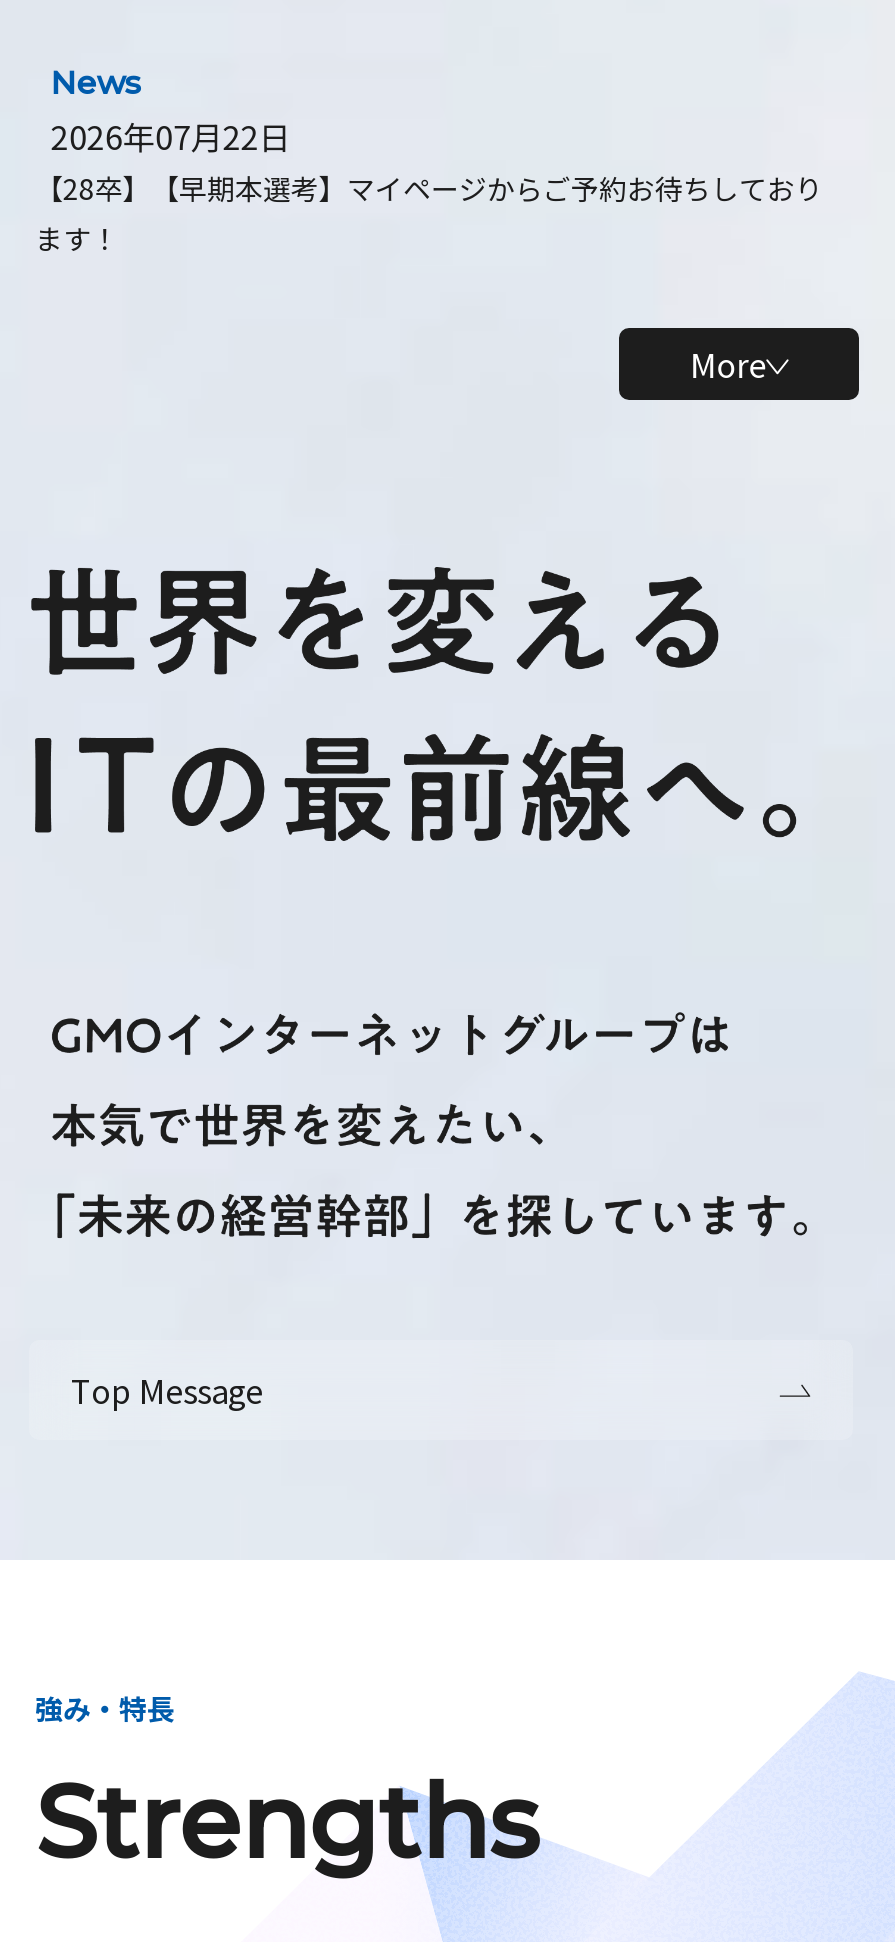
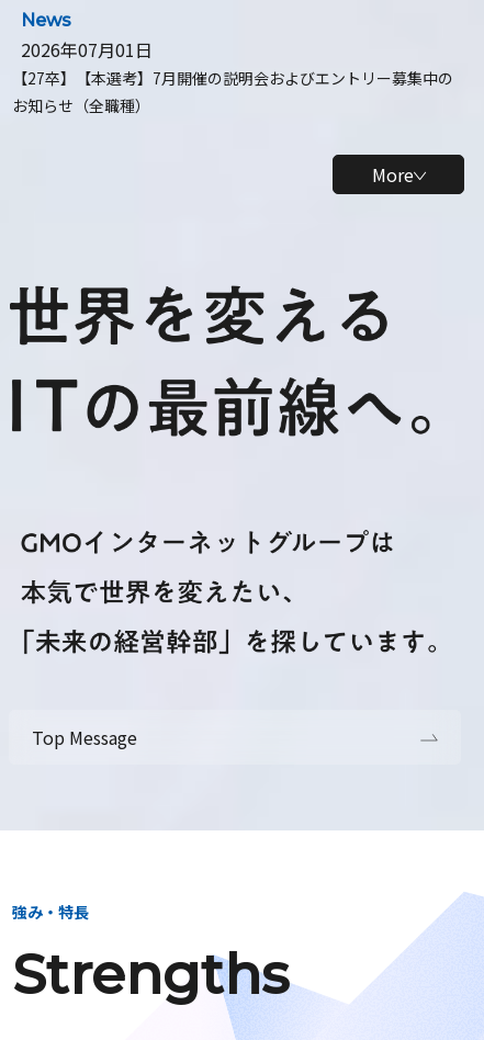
[35,112,823,258] 2026年07月22日 | 【28卒】【早期本選考】マイページからご予約お待ちしており | ます！ -> [12,36,453,116] 2026年07月01日 | 【27卒】【本選考】7月開催の説明会およびエントリー募集中の | お知らせ（全職種）

